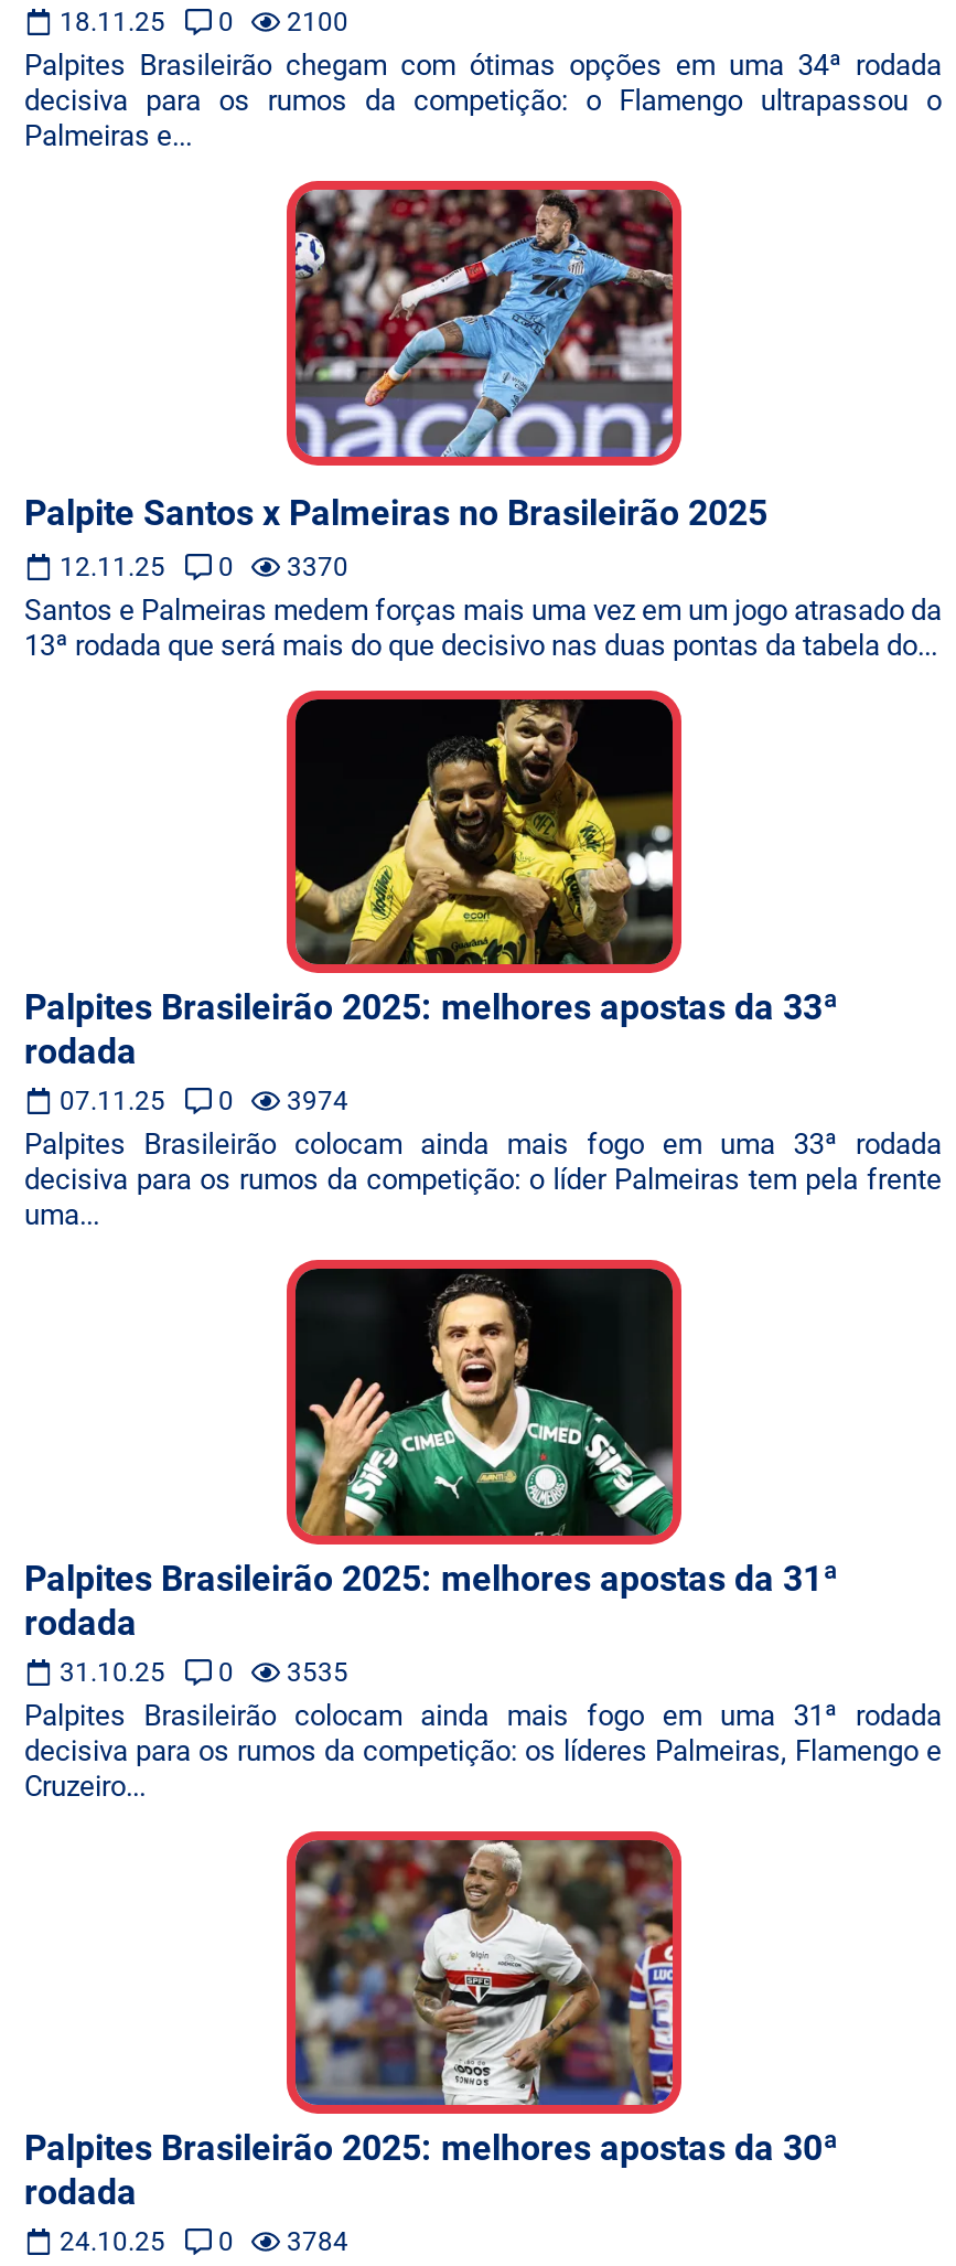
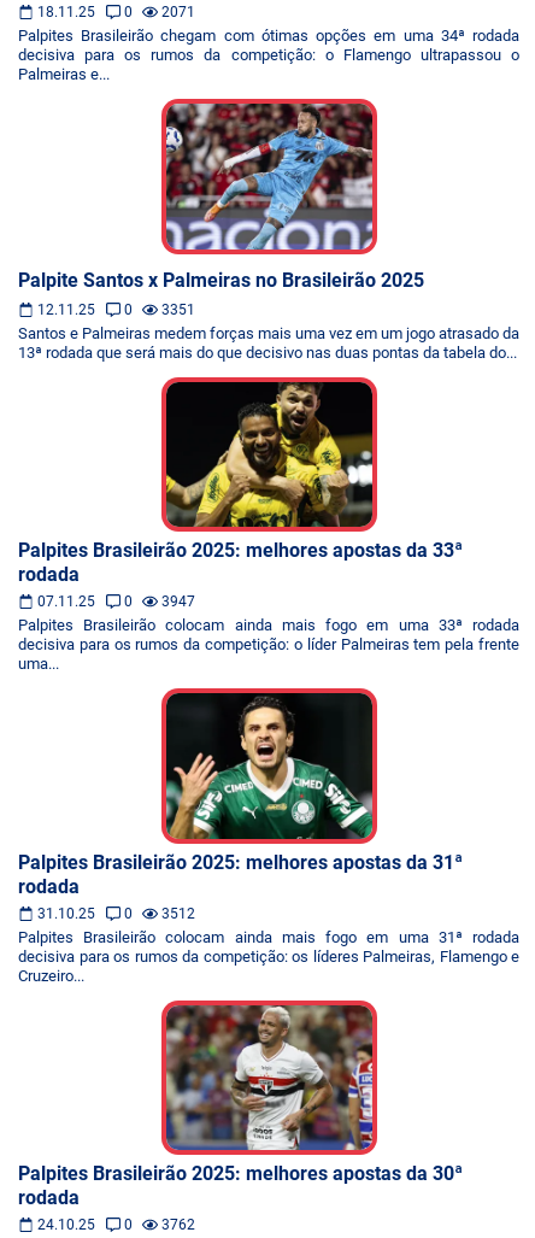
[60,7,348,38] 18.11.25 0 2100 -> [37,4,195,21] 18.11.25 0 2071
[60,551,348,582] 12.11.25 0 3370 -> [37,301,195,318] 12.11.25 0 3351
[60,1086,348,1117] 07.11.25 0 3974 -> [37,593,195,610] 07.11.25 0 3947
[60,1657,348,1688] 31.10.25 0 3535 -> [37,905,195,922] 31.10.25 0 3512
[60,2227,348,2258] 24.10.25 0 3784 -> [37,1217,195,1234] 24.10.25 0 3762

